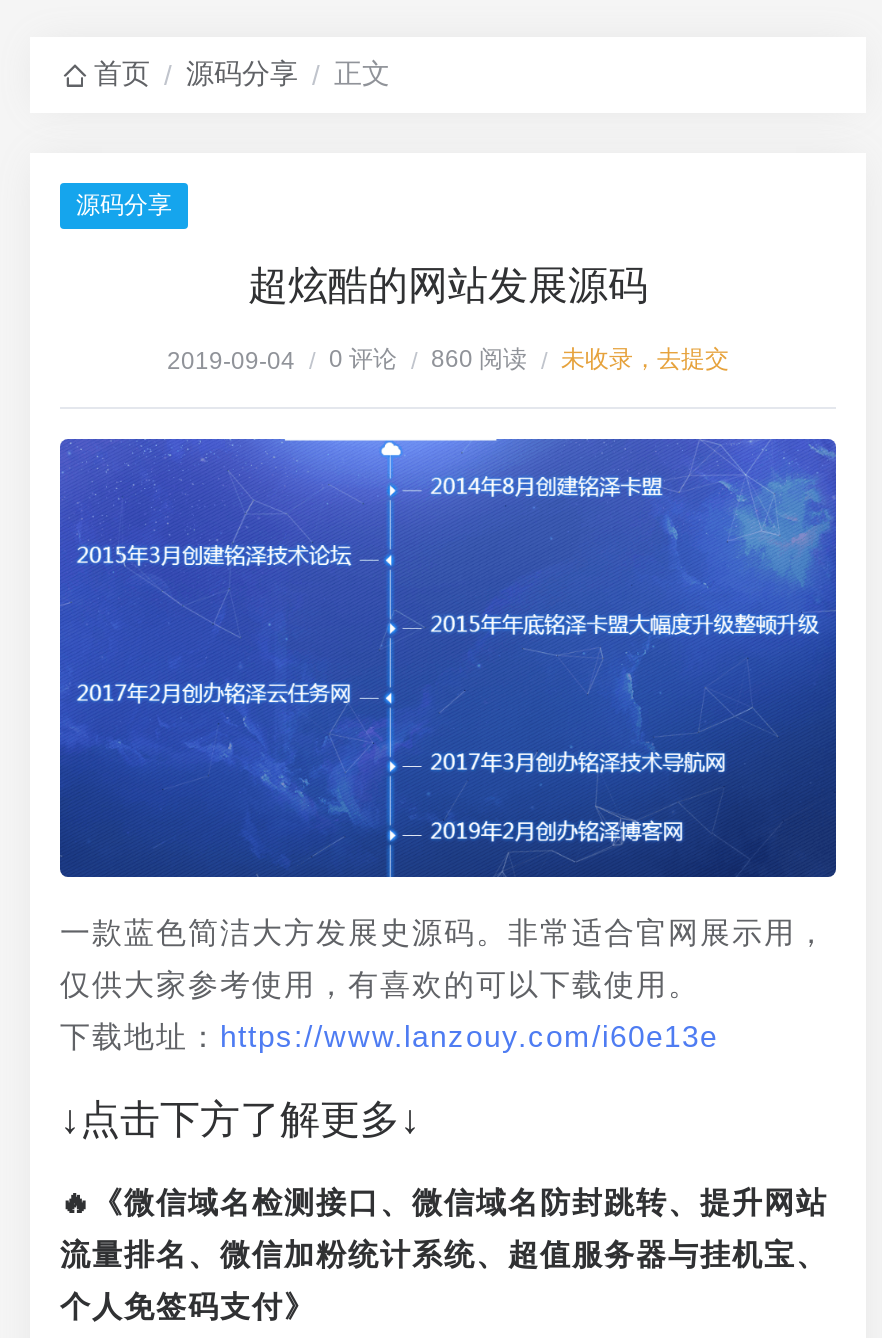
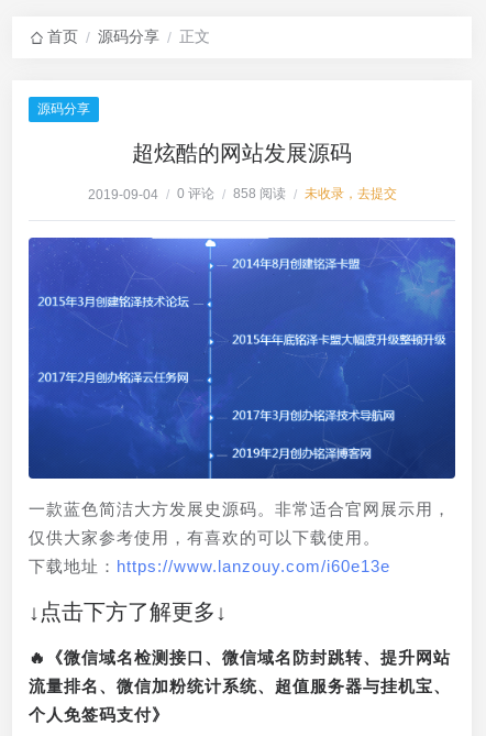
[167,345,729,374] 2019-09-04 / 0 评论 / 860 阅读 / 未收录，去提交 -> [87,186,396,202] 2019-09-04 / 0 评论 / 858 阅读 / 未收录，去提交

